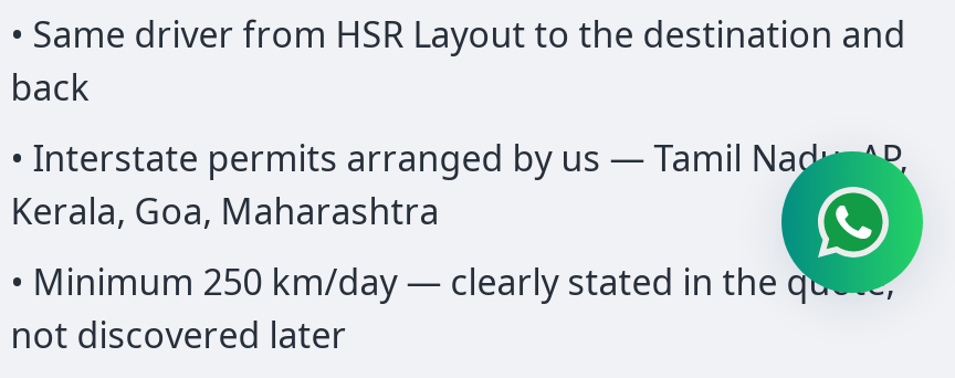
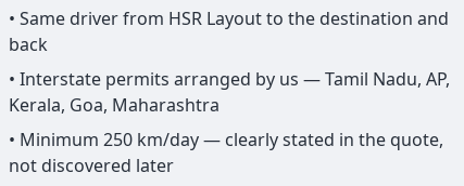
[779,188,925,274] [image] -> none

